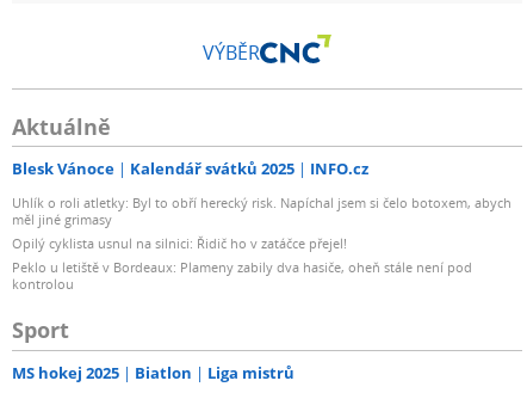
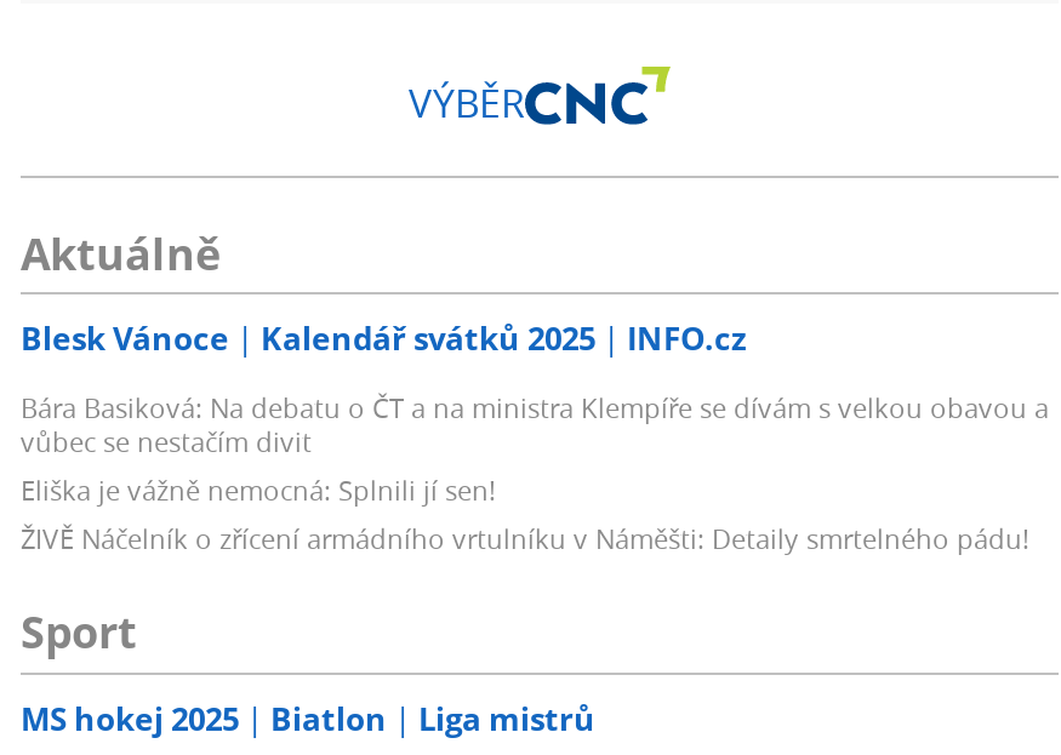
[12,194,511,293] Uhlík o roli atletky: Byl to obří herecký risk. Napíchal jsem si čelo botoxem, abych | měl jiné grimasy | Opilý cyklista usnul na silnici: Řidič ho v zatáčce přejel! | Peklo u letiště v Bordeaux: Plameny zabily dva hasiče, oheň stále není pod | kontrolou -> [21,390,1049,557] Bára Basiková: Na debatu o ČT a na ministra Klempíře se dívám s velkou obavou a | vůbec se nestačím divit | Eliška je vážně nemocná: Splnili jí sen! | ŽIVĚ Náčelník o zřícení armádního vrtulníku v Náměšti: Detaily smrtelného pádu!

